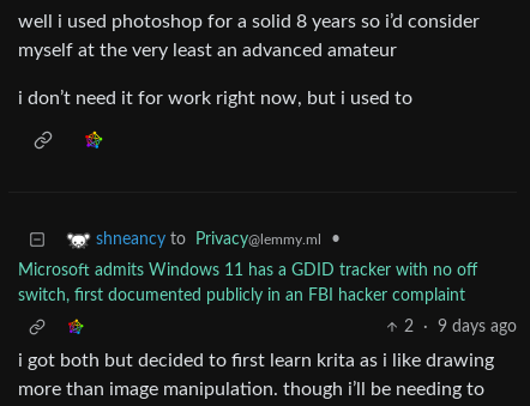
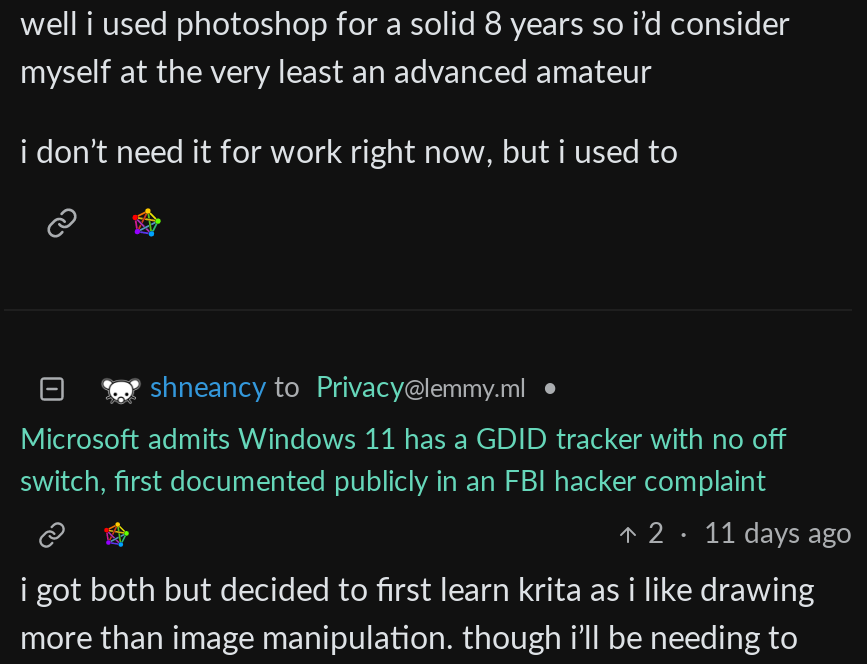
[404,319,517,336] 2 · 9 days ago -> [648,521,852,549] 2 · 11 days ago

